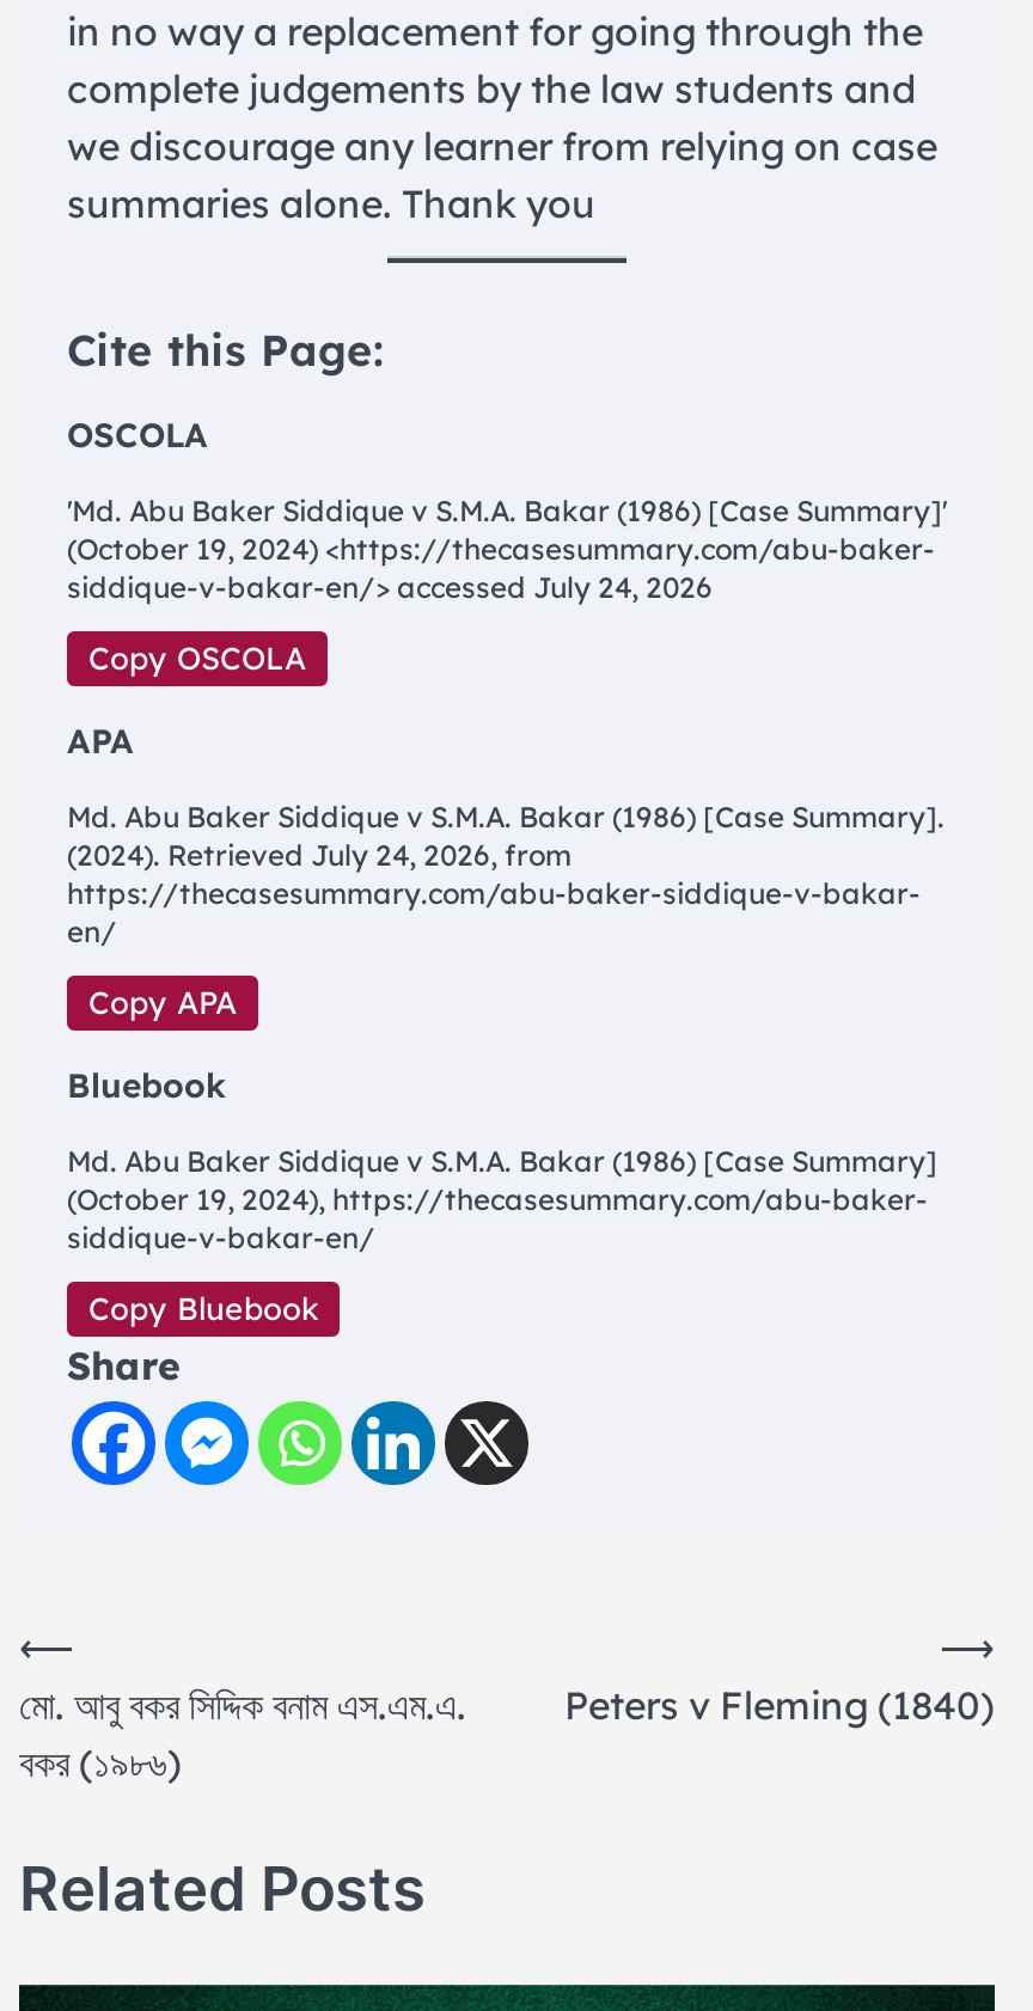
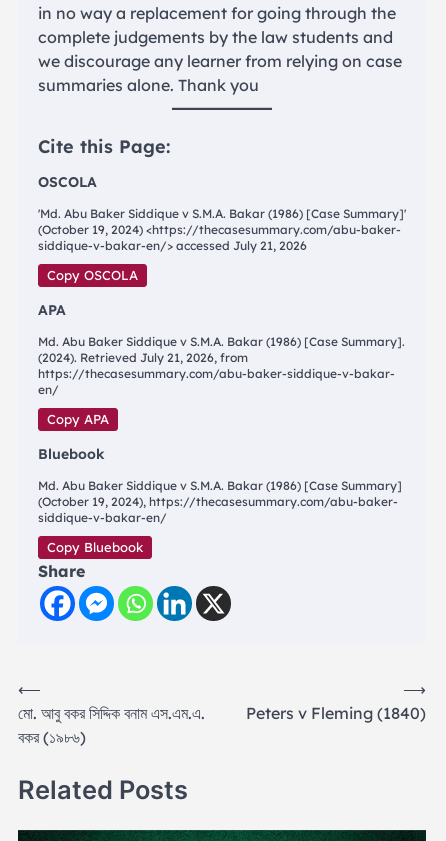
[67,569,713,605] siddique-v-bakar-en/> accessed July 24, 2026 -> [38,238,307,253] siddique-v-bakar-en/> accessed July 21, 2026
[67,837,571,873] (2024). Retrieved July 24, 2026, from -> [38,350,248,365] (2024). Retrieved July 21, 2026, from

